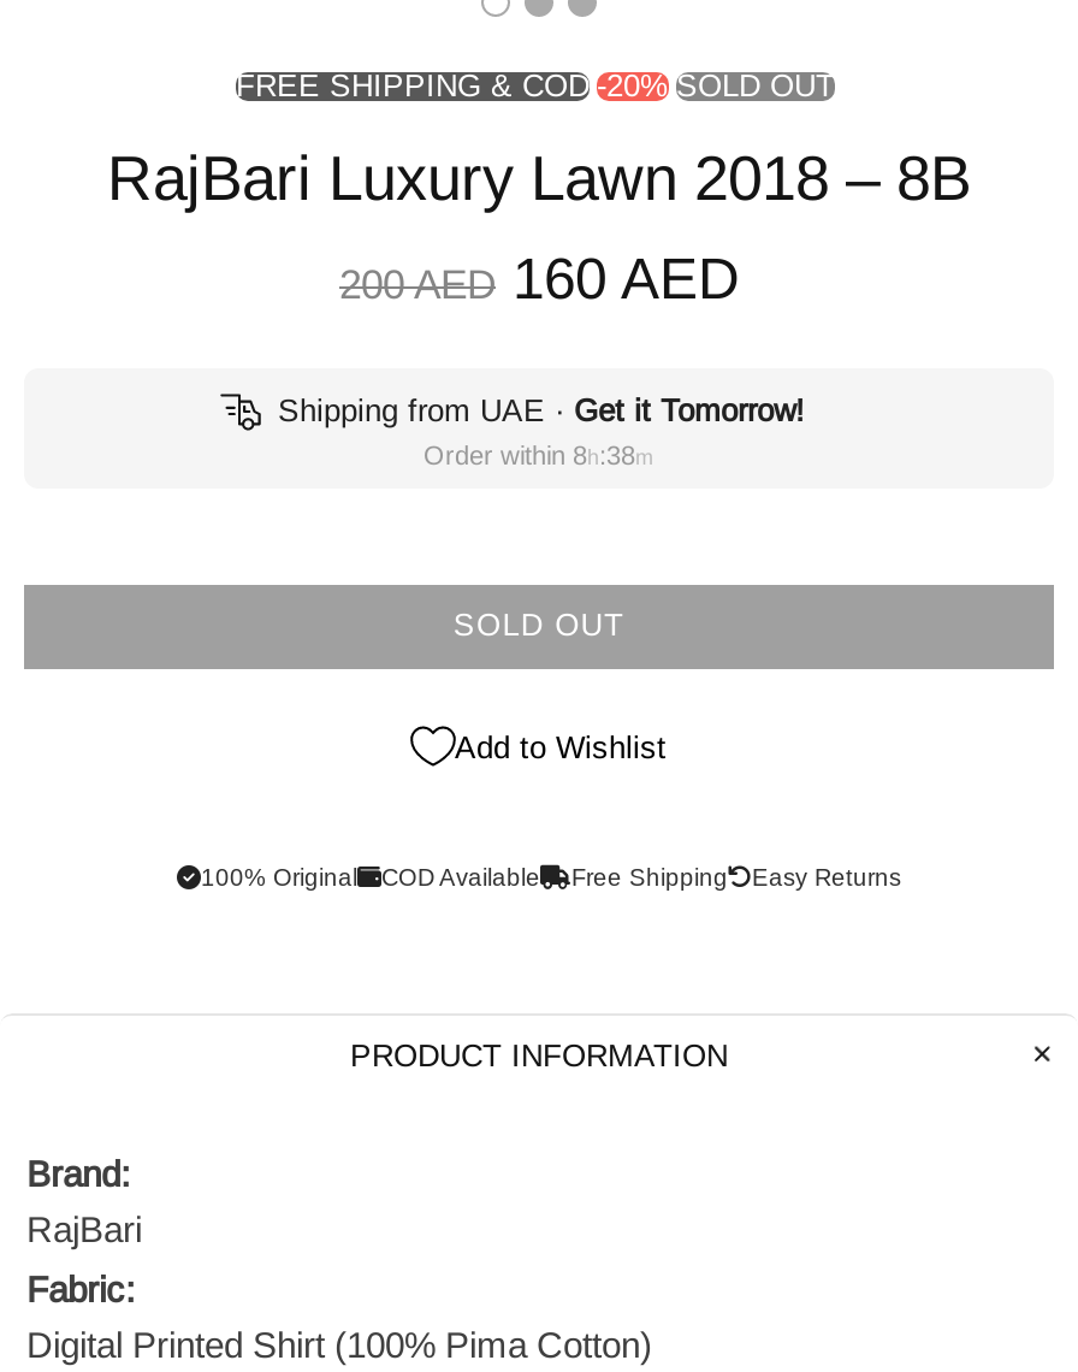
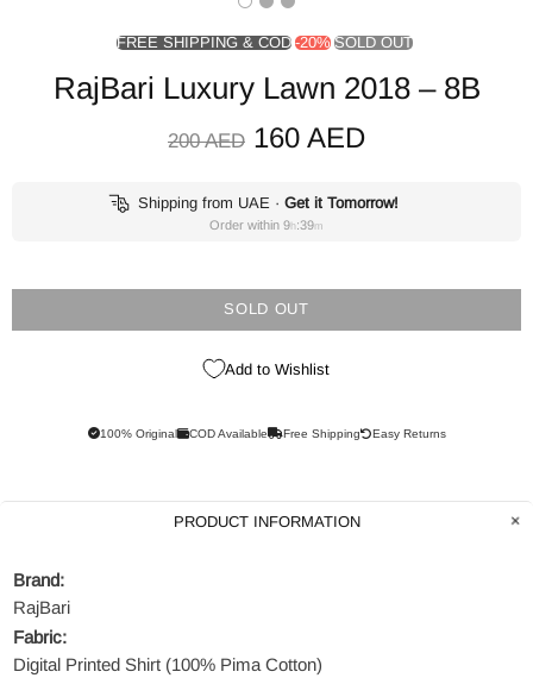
[423,440,654,469] Order within 8h:38m -> [209,217,324,232] Order within 9h:39m

